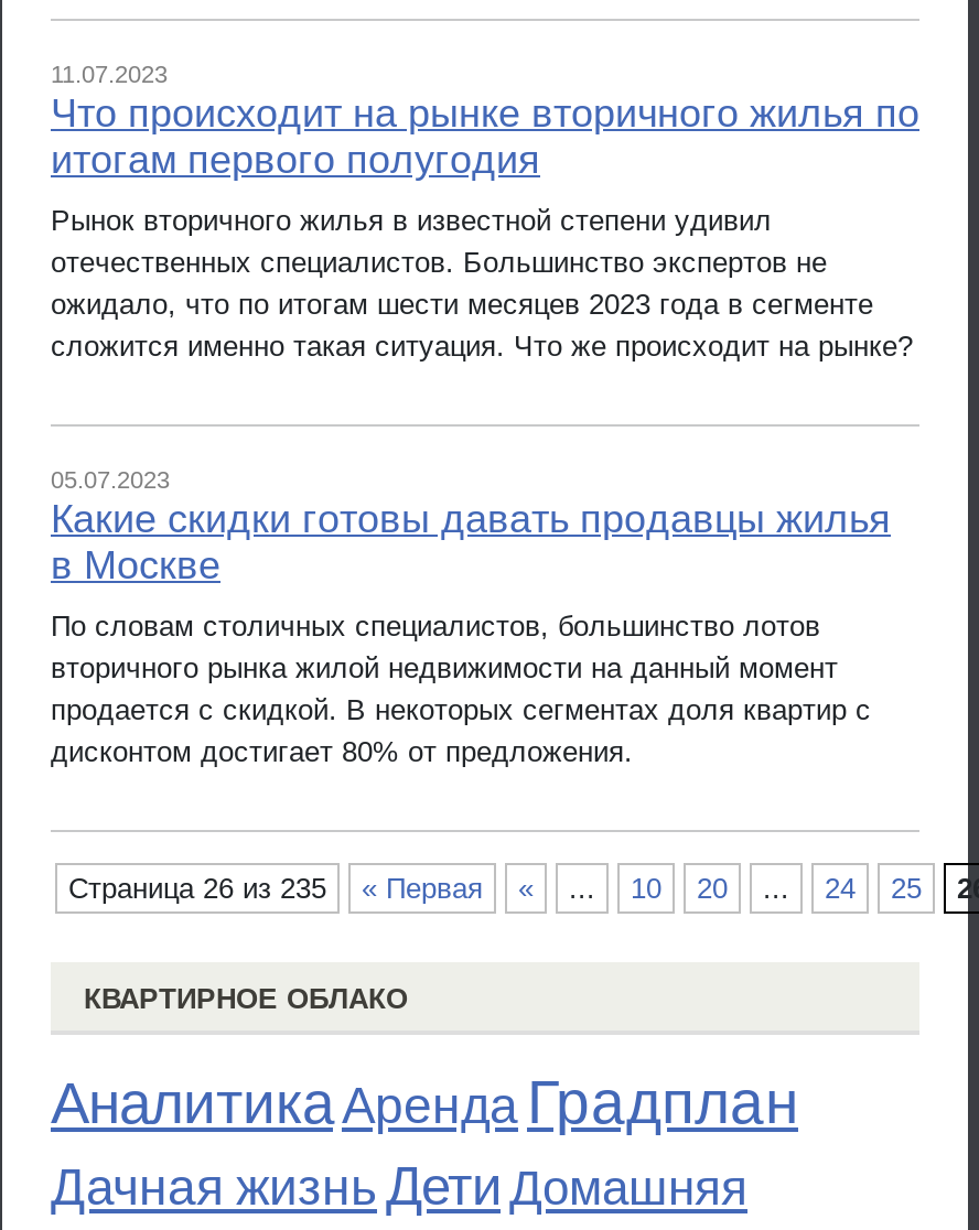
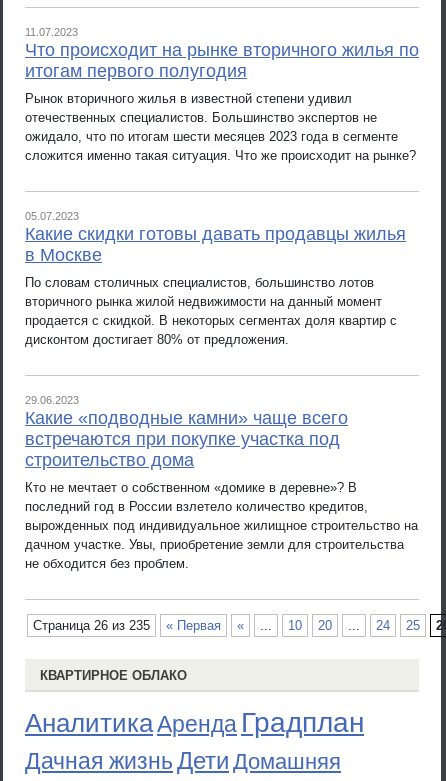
none -> [25,394,418,570] 29.06.2023 | Какие «подводные камни» чаще всего | встречаются при покупке участка под | строительство дома | Кто не мечтает о собственном «домике в деревне»? В | последний год в России взлетело количество кредитов, | вырожденных под индивидуальное жилищное строительство на | дачном участке. Увы, приобретение земли для строительства | не обходится без проблем.

